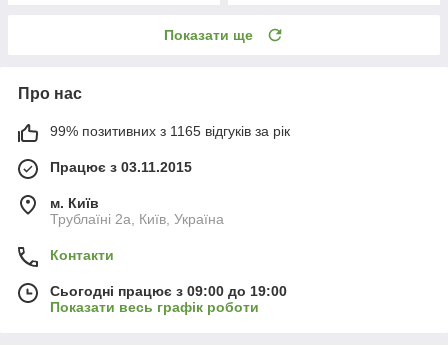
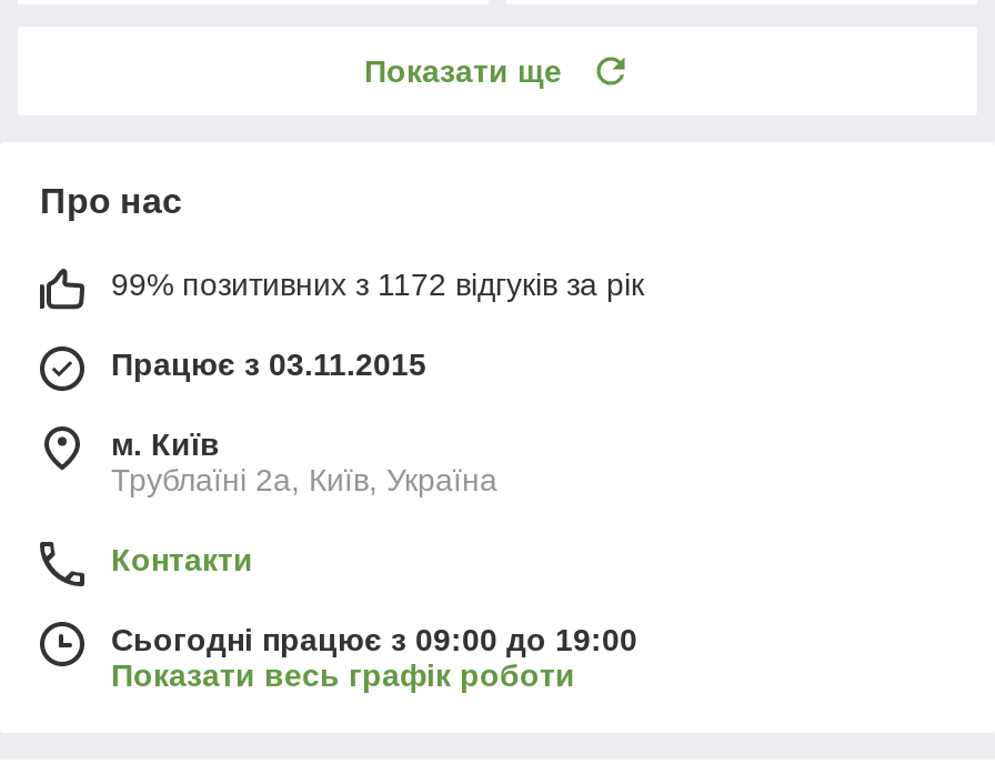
[50,123,290,139] 99% позитивних з 1165 відгуків за рік -> [111,266,644,302] 99% позитивних з 1172 відгуків за рік

